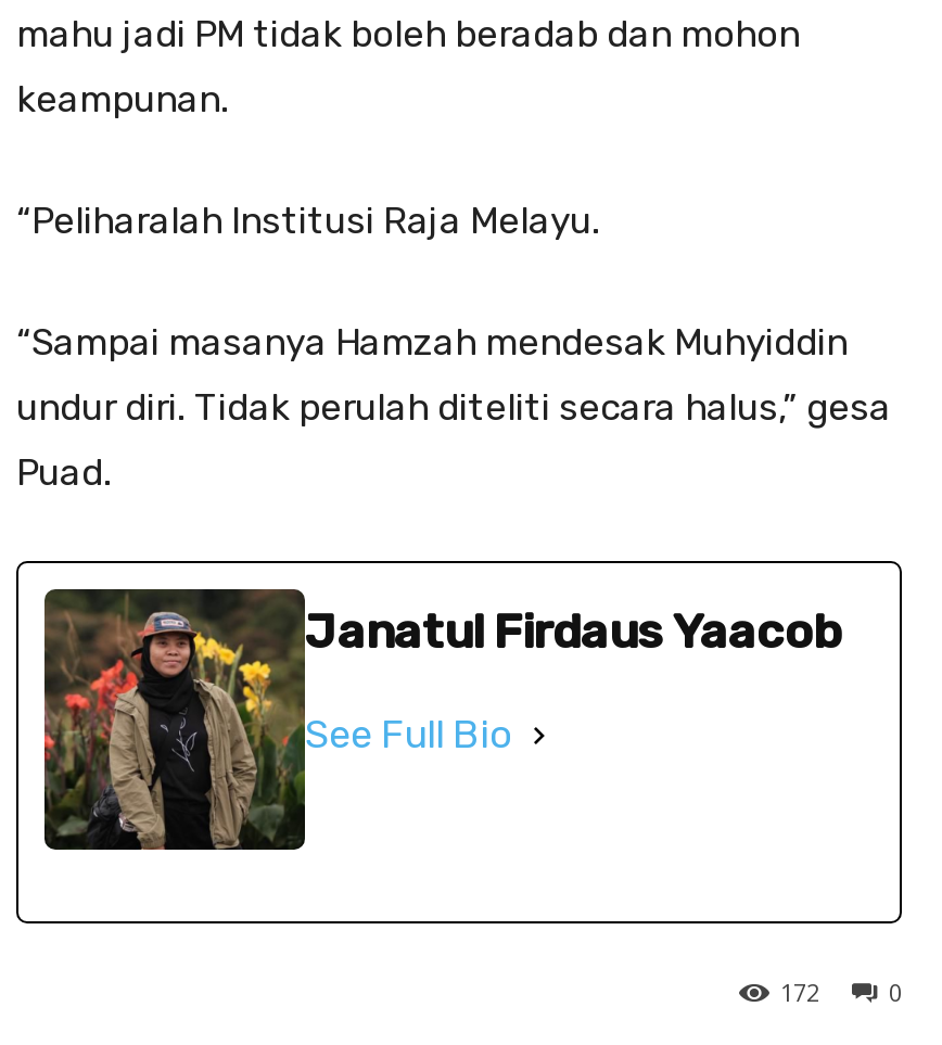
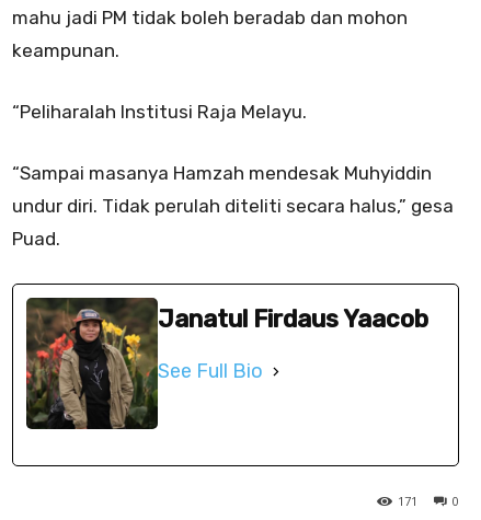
[780,976,819,1008] 172 -> [398,493,417,509] 171

